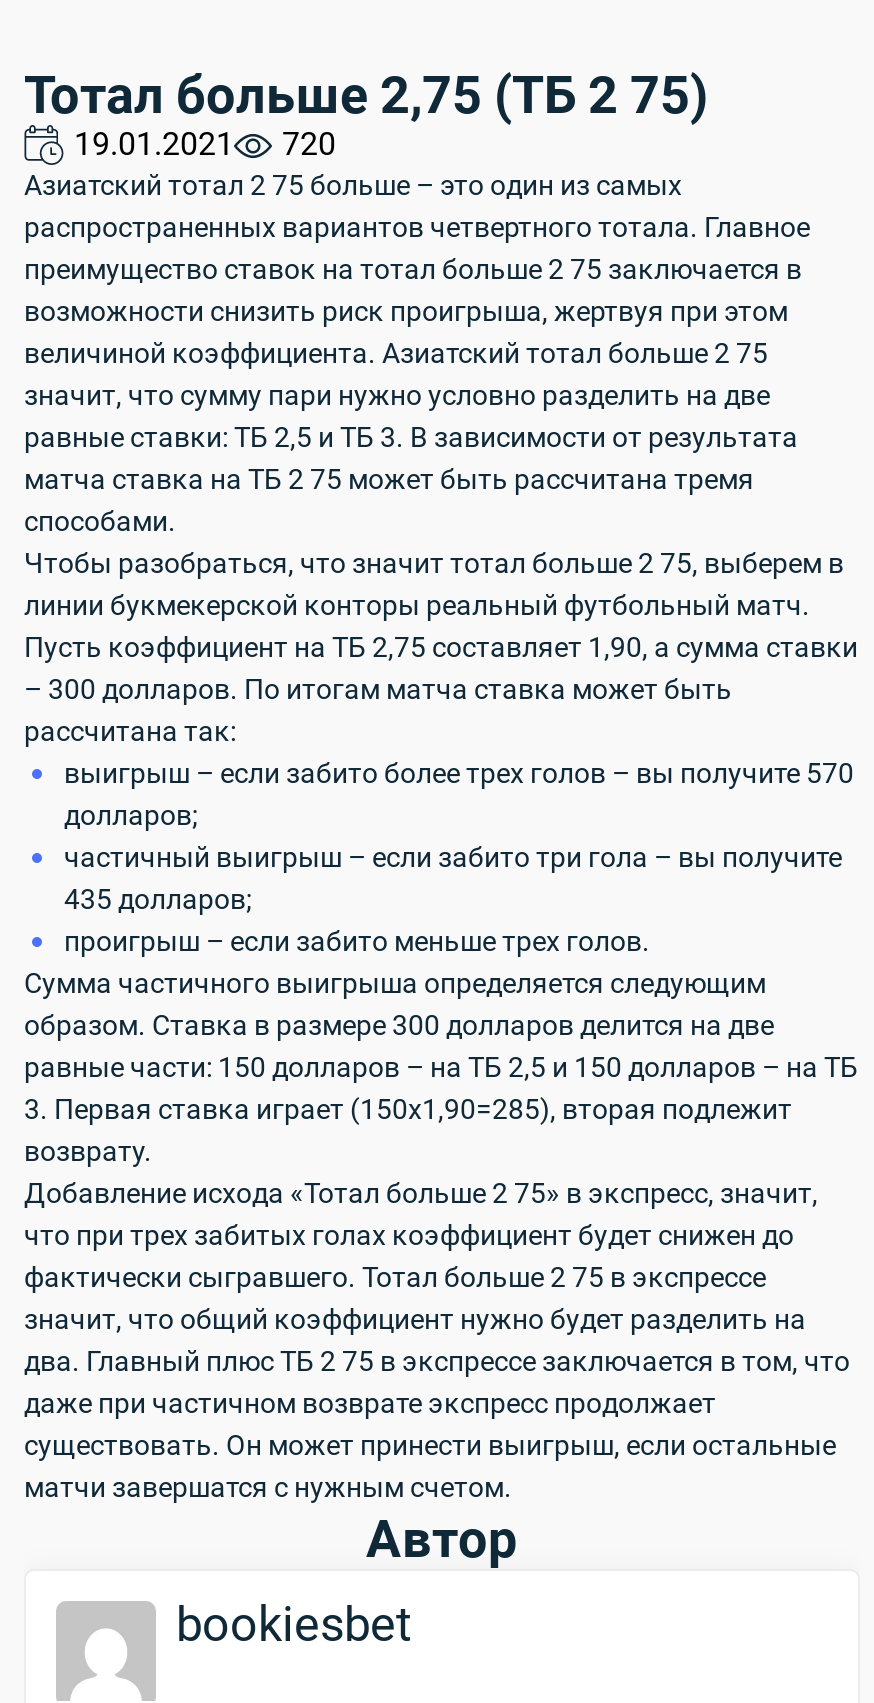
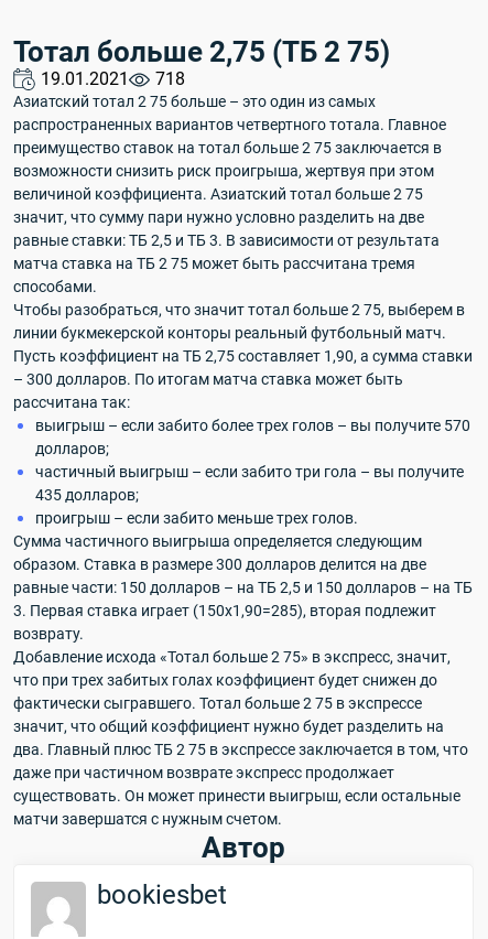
[74,125,336,163] 19.01.2021 720 -> [41,68,185,89] 19.01.2021 718

